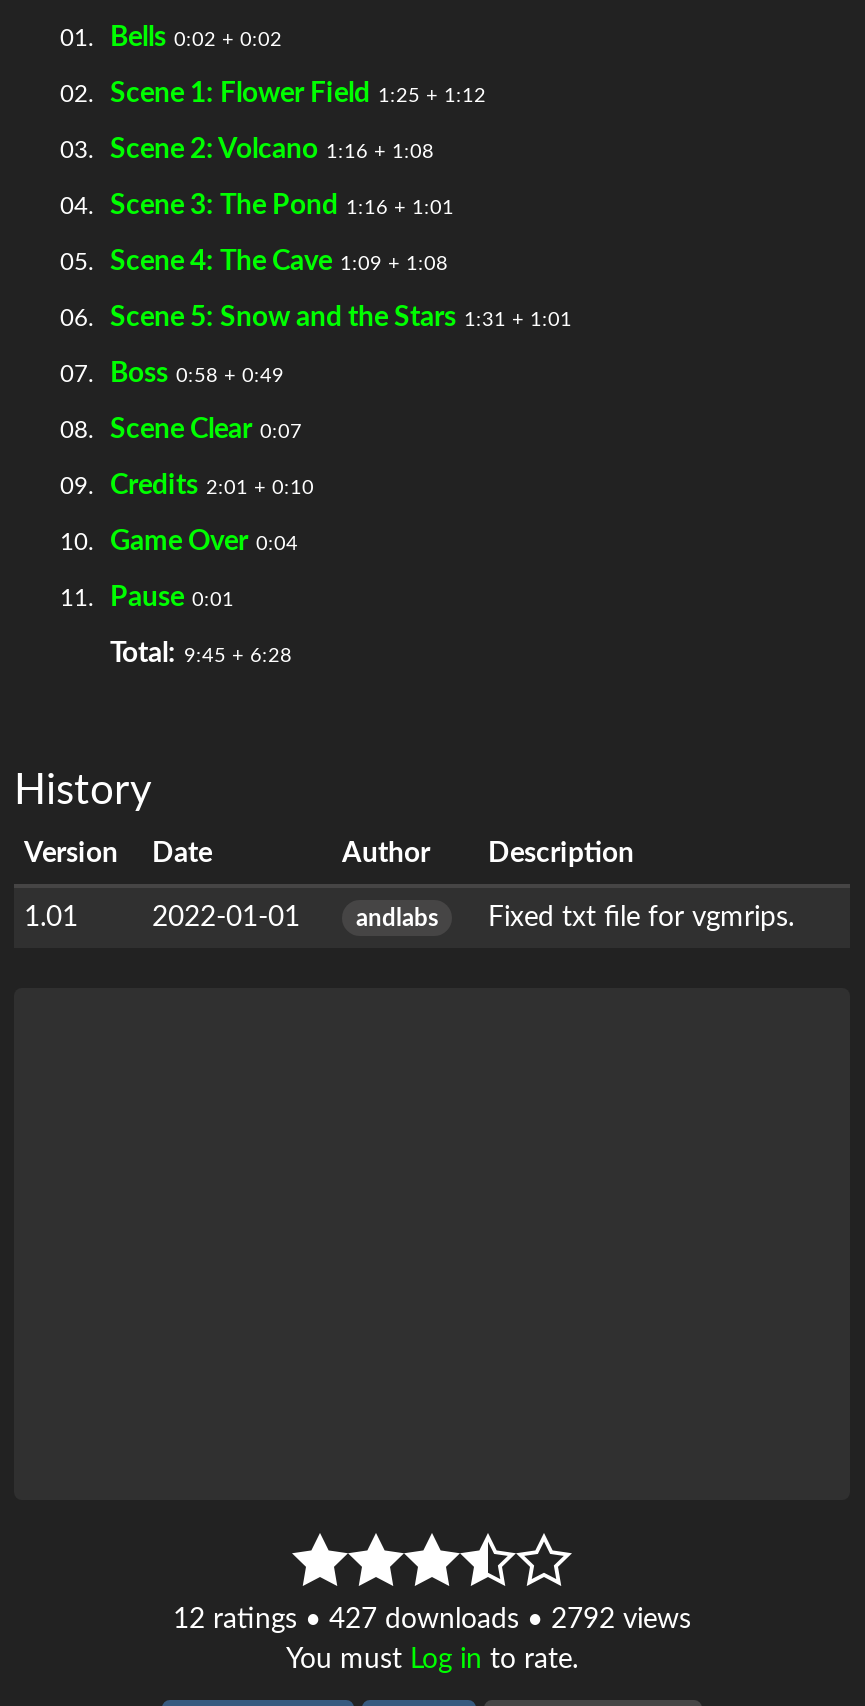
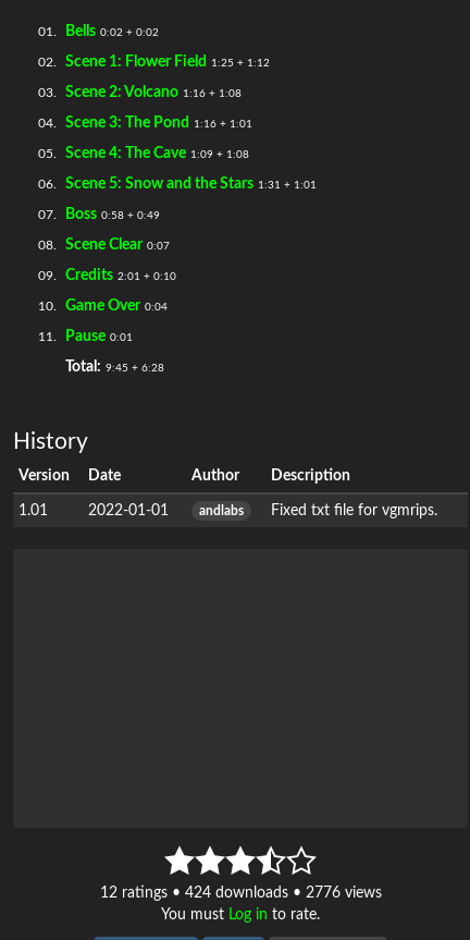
[173,1606,691,1634] 12 ratings • 427 downloads • 2792 views -> [100,886,381,901] 12 ratings • 424 downloads • 2776 views

